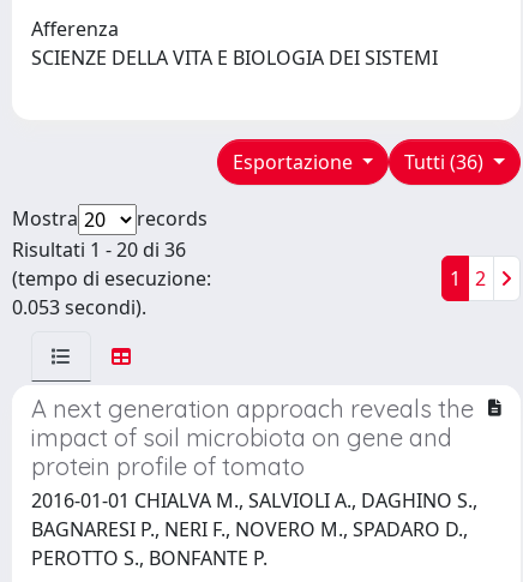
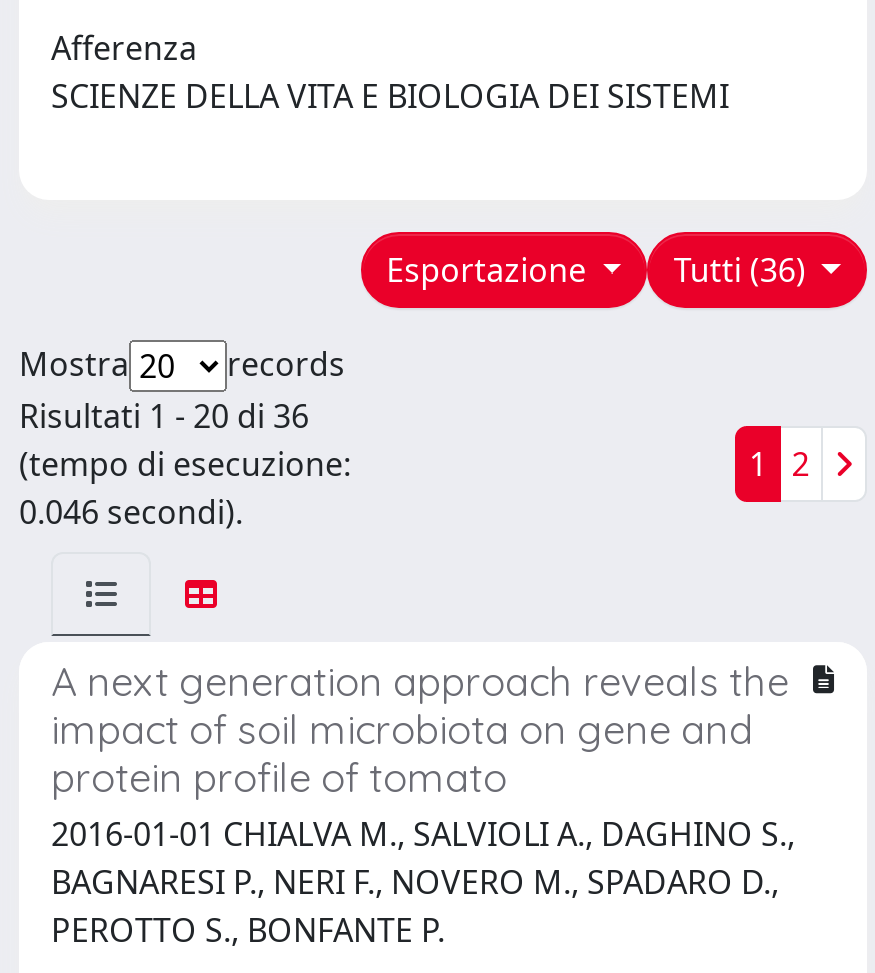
[12,294,146,320] 0.053 secondi). -> [19,490,243,534] 0.046 secondi).

